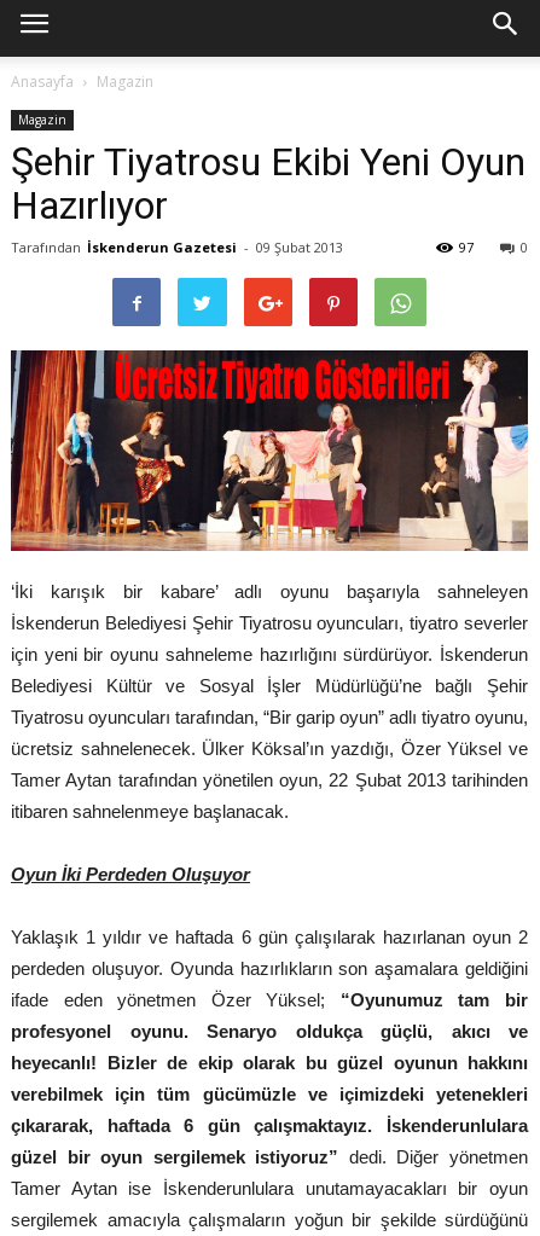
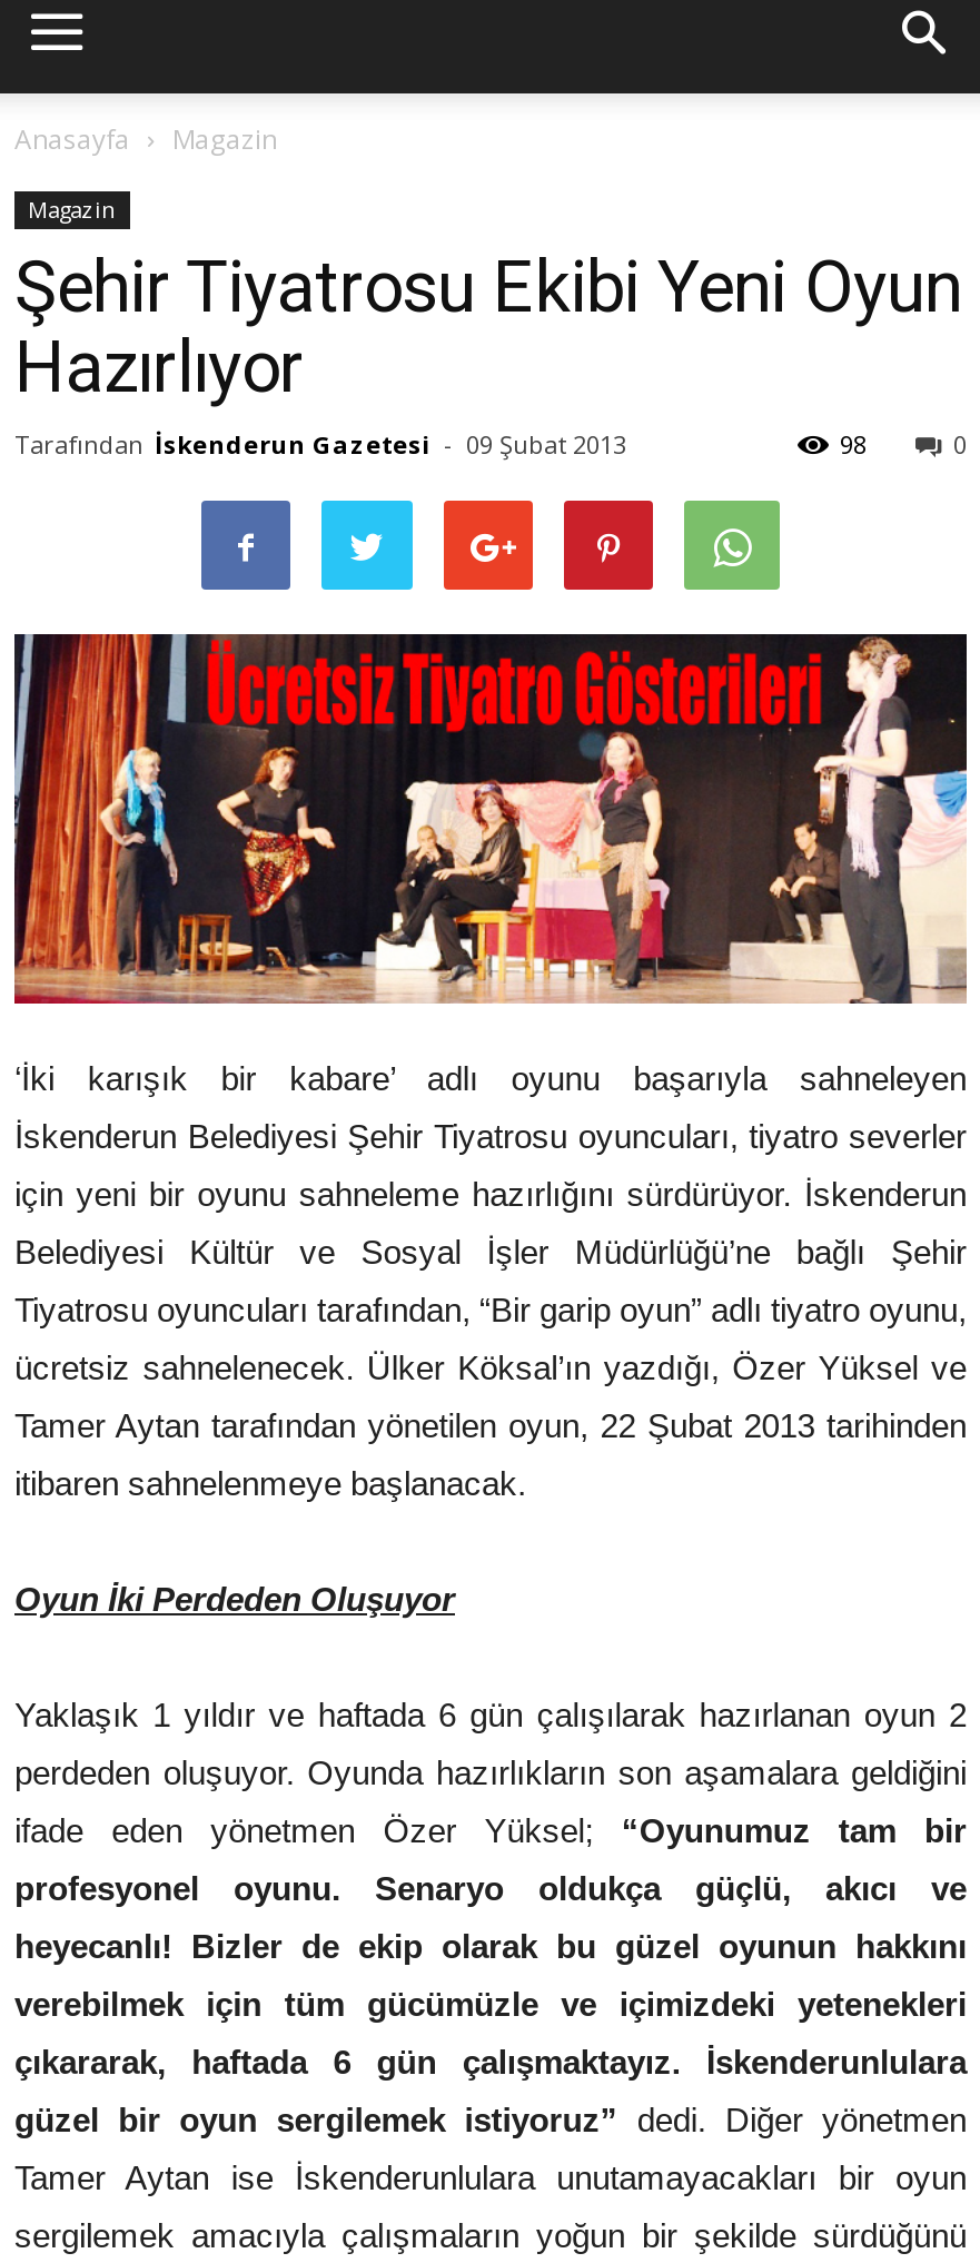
[459,238,474,256] 97 -> [840,428,867,461] 98

